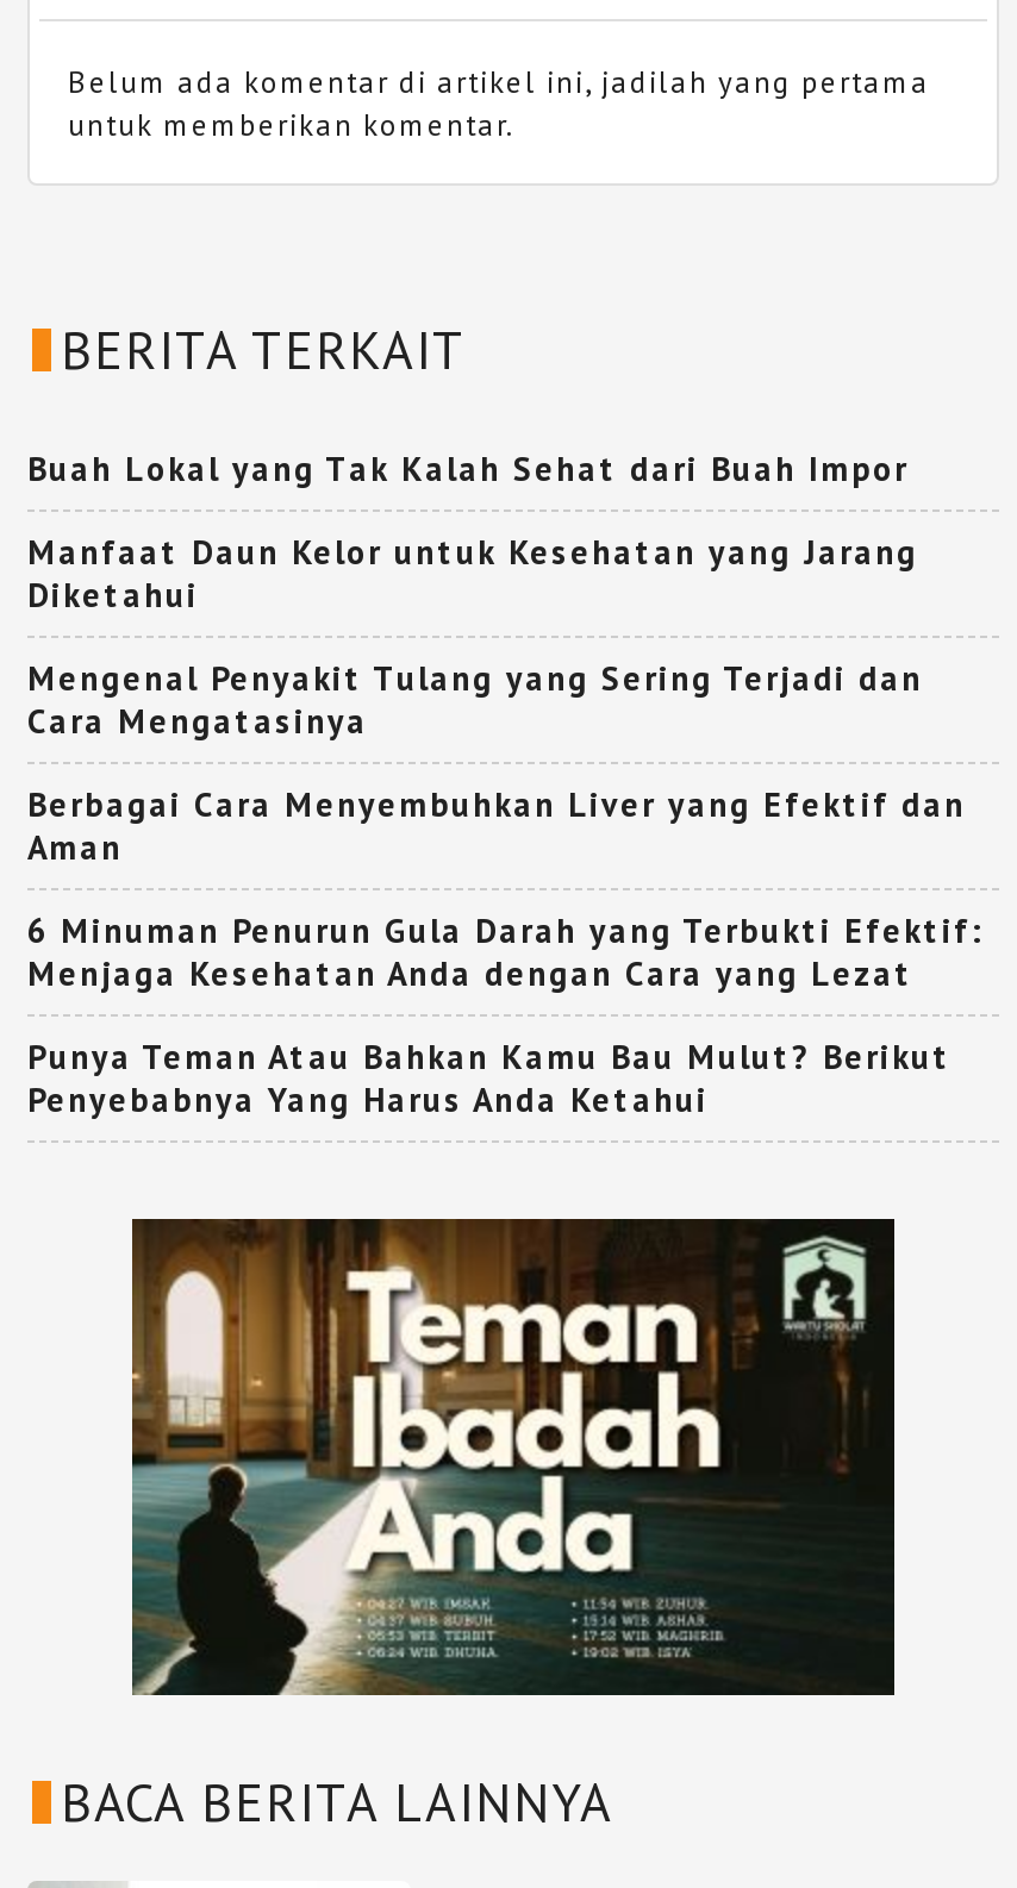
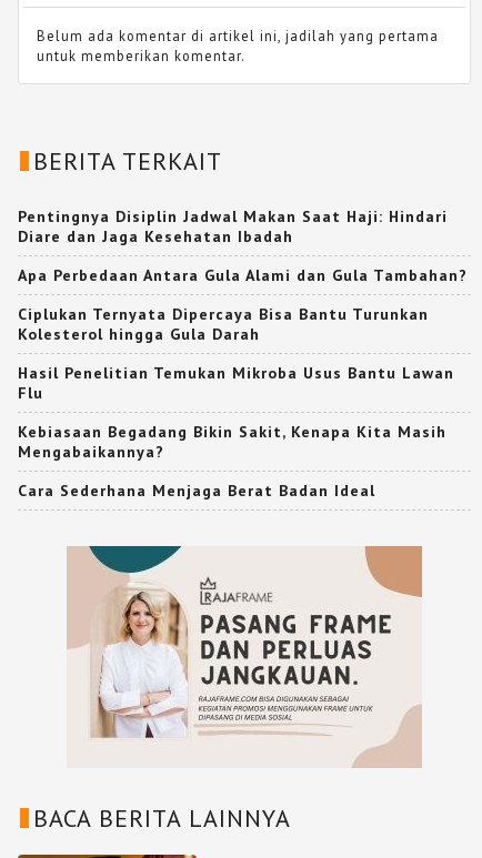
[27,448,909,491] Buah Lokal yang Tak Kalah Sehat dari Buah Impor -> [18,207,448,247] Pentingnya Disiplin Jadwal Makan Saat Haji: Hindari | Diare dan Jaga Kesehatan Ibadah
[27,531,918,617] Manfaat Daun Kelor untuk Kesehatan yang Jarang | Diketahui -> [18,266,468,285] Apa Perbedaan Antara Gula Alami dan Gula Tambahan?
[27,658,923,743] Mengenal Penyakit Tulang yang Sering Terjadi dan | Cara Mengatasinya -> [18,304,429,344] Ciplukan Ternyata Dipercaya Bisa Bantu Turunkan | Kolesterol hingga Gula Darah
[27,784,966,869] Berbagai Cara Menyembuhkan Liver yang Efektif dan | Aman -> [18,363,454,403] Hasil Penelitian Temukan Mikroba Usus Bantu Lawan | Flu
[27,910,980,996] 6 Minuman Penurun Gula Darah yang Terbukti Efektif: | Menjaga Kesehatan Anda dengan Cara yang Lezat -> [18,422,446,462] Kebiasaan Begadang Bikin Sakit, Kenapa Kita Masih | Mengabaikannya?
[27,1036,952,1122] Punya Teman Atau Bahkan Kamu Bau Mulut? Berikut | Penyebabnya Yang Harus Anda Ketahui -> [18,481,375,501] Cara Sederhana Menjaga Berat Badan Ideal
[130,1217,897,1698] [image] -> [67,545,423,768] [image]

